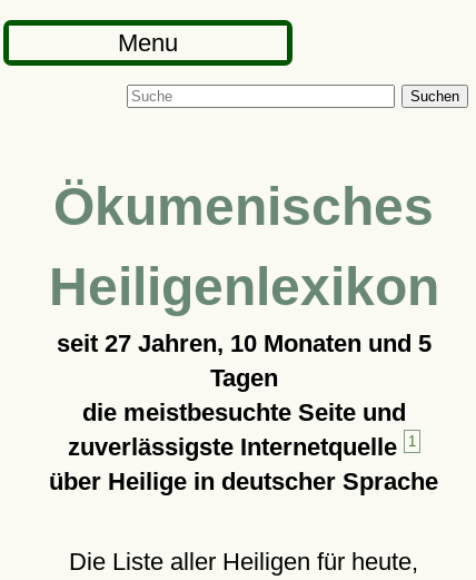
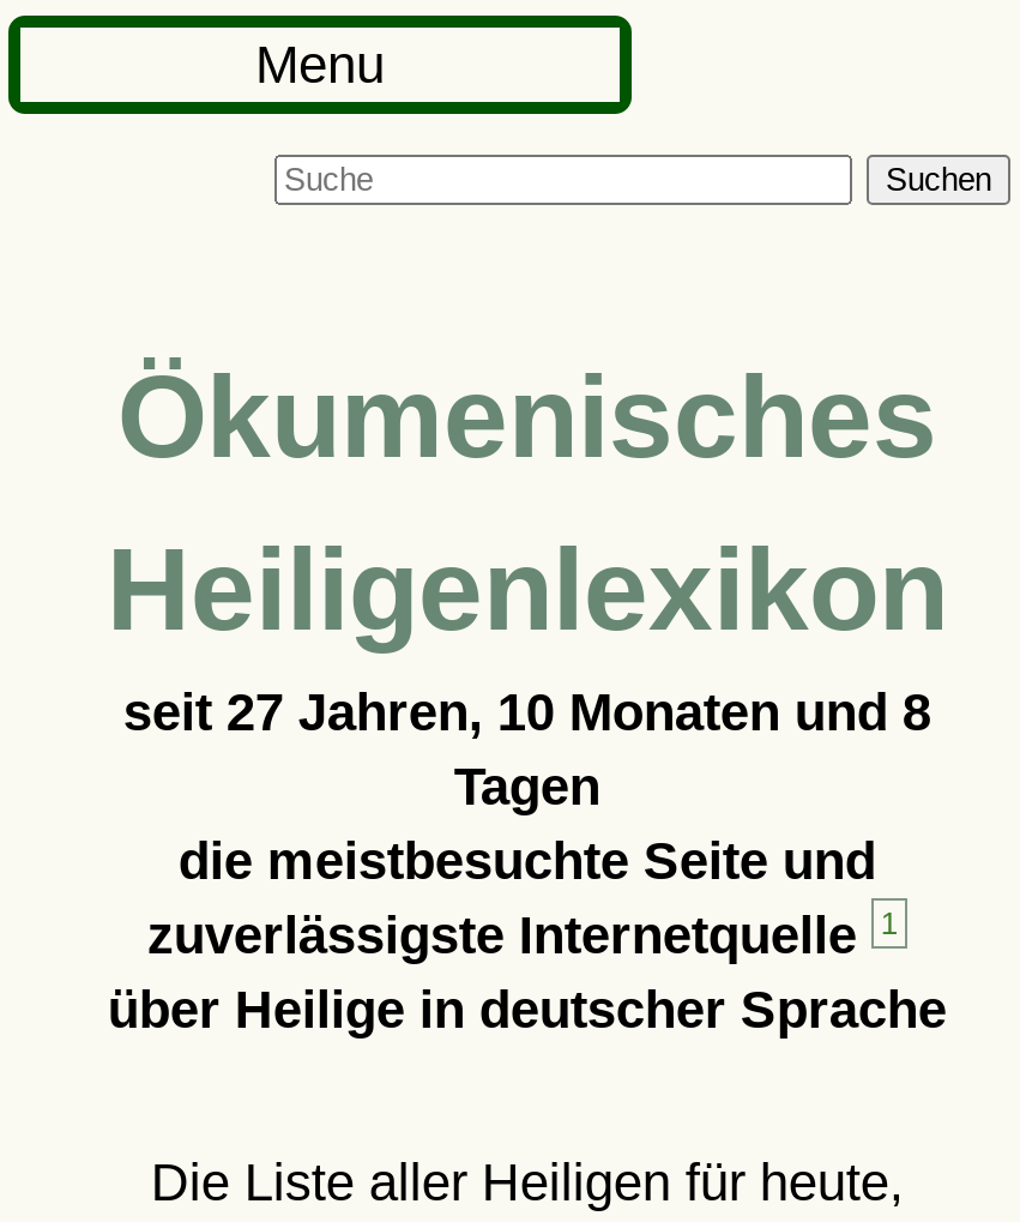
[57,330,431,357] seit 27 Jahren, 10 Monaten und 5 -> [123,682,931,742] seit 27 Jahren, 10 Monaten und 8

